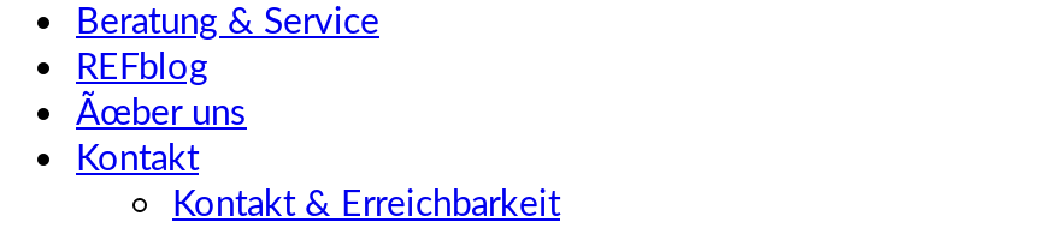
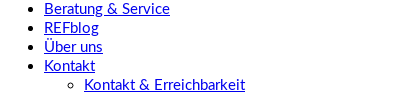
[76,96,247,132] Ãœber uns -> [44,40,103,55] Über uns

